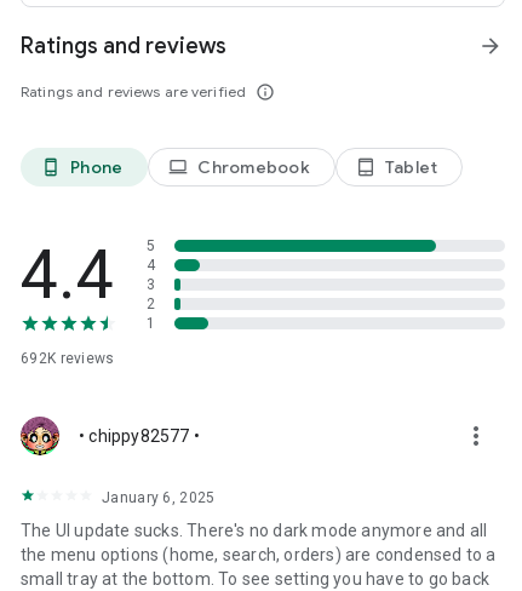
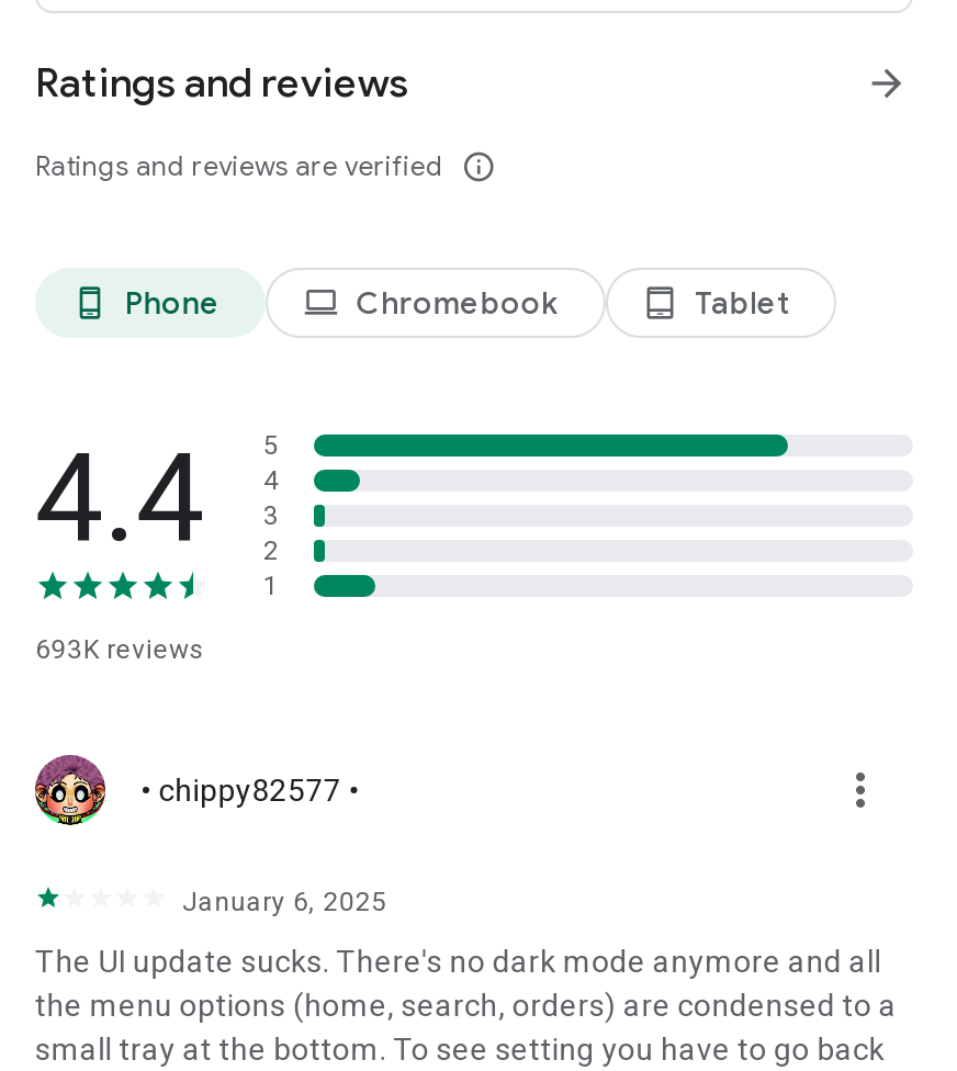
[21,350,115,367] 692K reviews -> [35,634,205,665] 693K reviews

